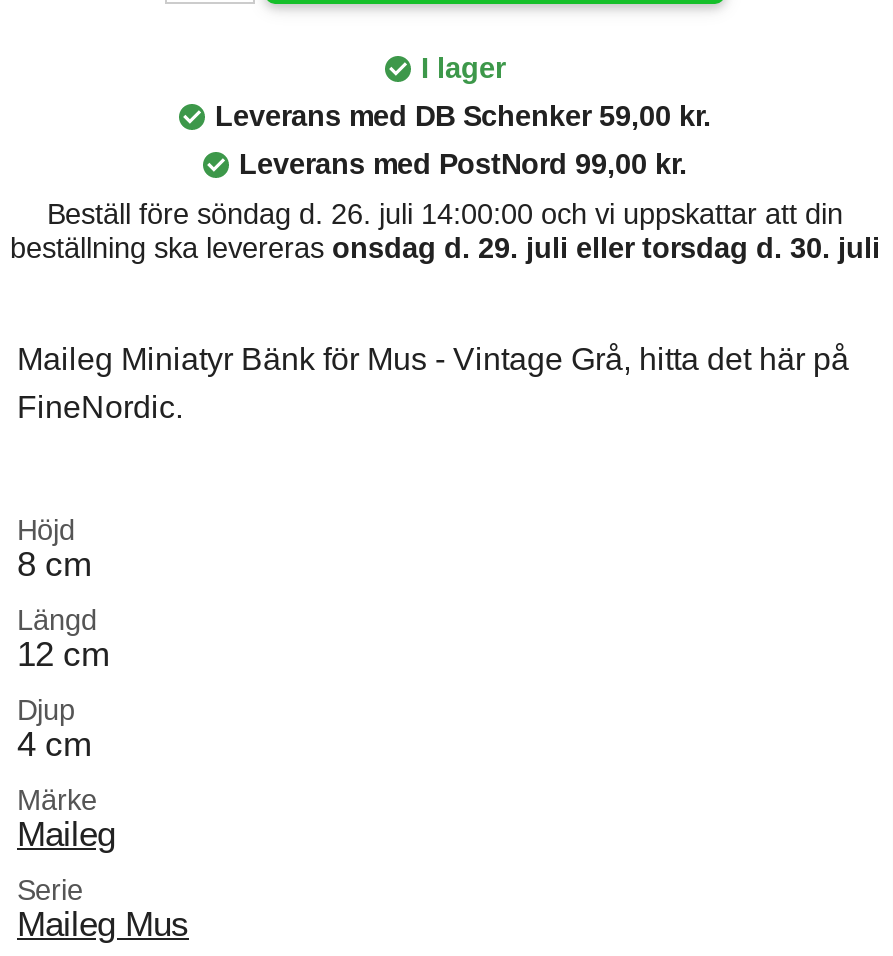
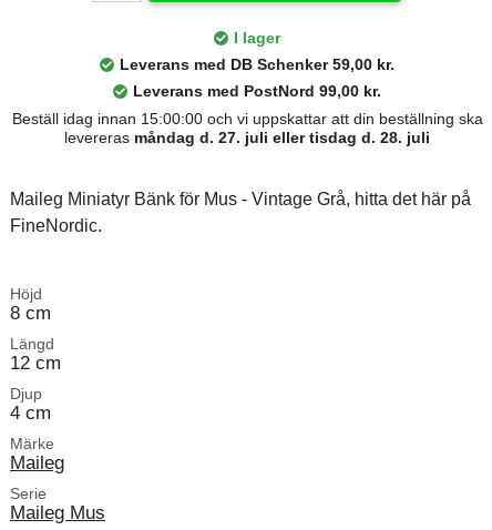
[10,198,880,264] Beställ före söndag d. 26. juli 14:00:00 och vi uppskattar att din | beställning ska levereras onsdag d. 29. juli eller torsdag d. 30. juli -> [12,110,483,146] Beställ idag innan 15:00:00 och vi uppskattar att din beställning ska | levereras måndag d. 27. juli eller tisdag d. 28. juli

